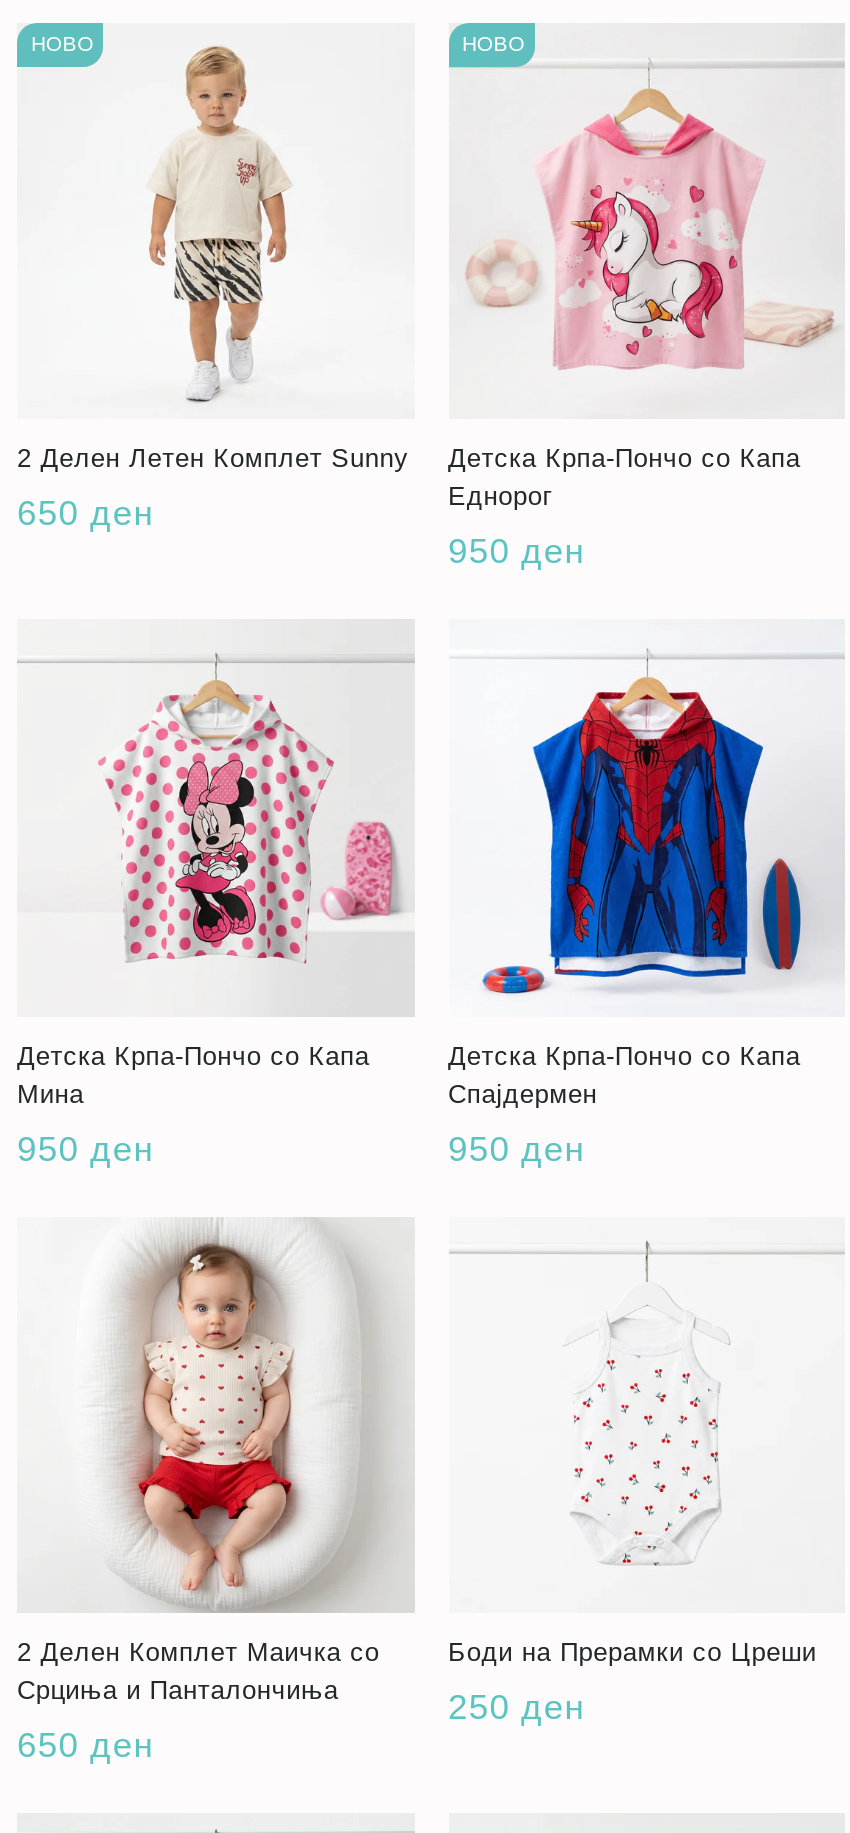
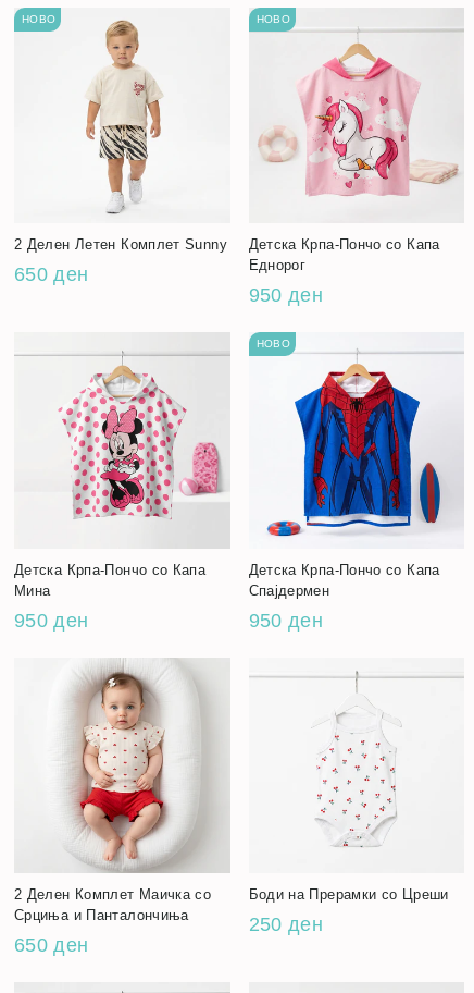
none -> [256,338,290,350] НОВО

